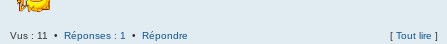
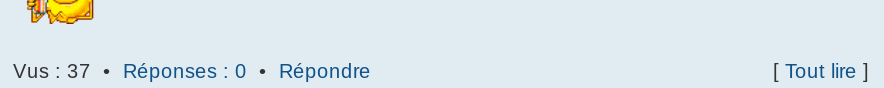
[10,30,188,41] Vus : 11 • Réponses : 1 • Répondre -> [13,60,371,82] Vus : 37 • Réponses : 0 • Répondre

